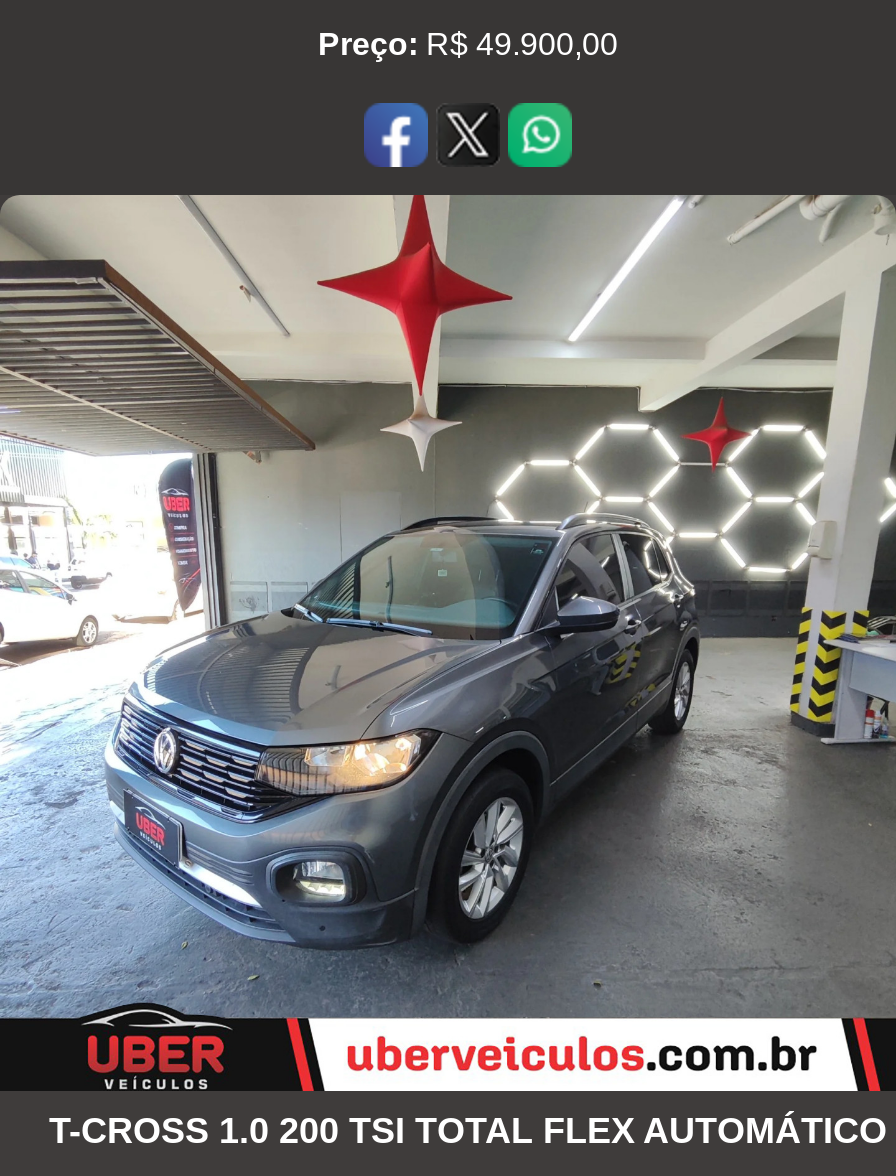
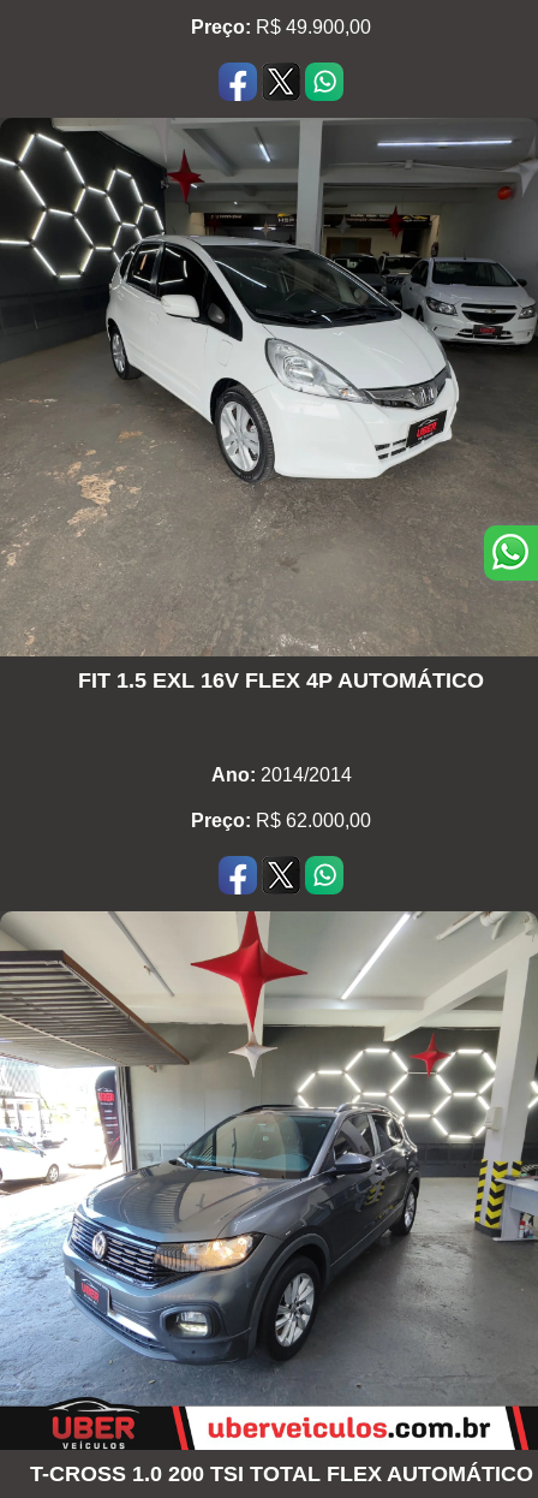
none -> [4,117,534,693] [image] | FIT 1.5 EXL 16V FLEX 4P AUTOMÁTICO
none -> [191,765,371,831] Ano: 2014/2014 | Preço: R$ 62.000,00

